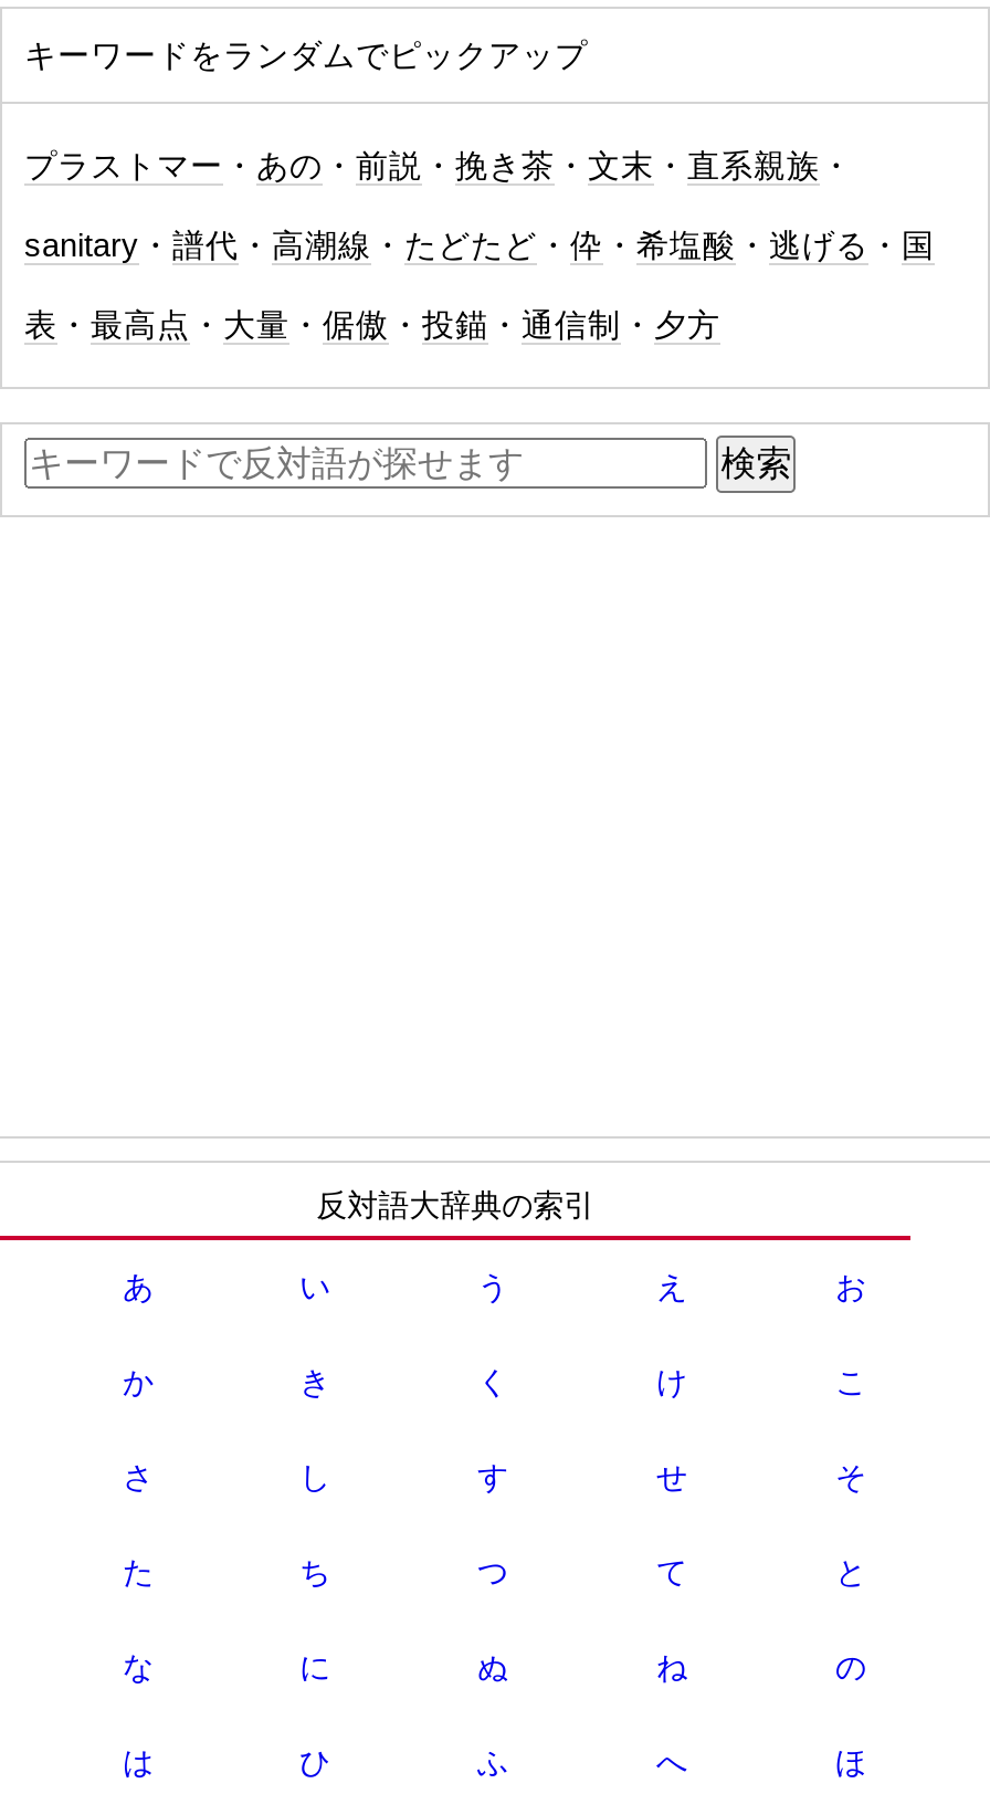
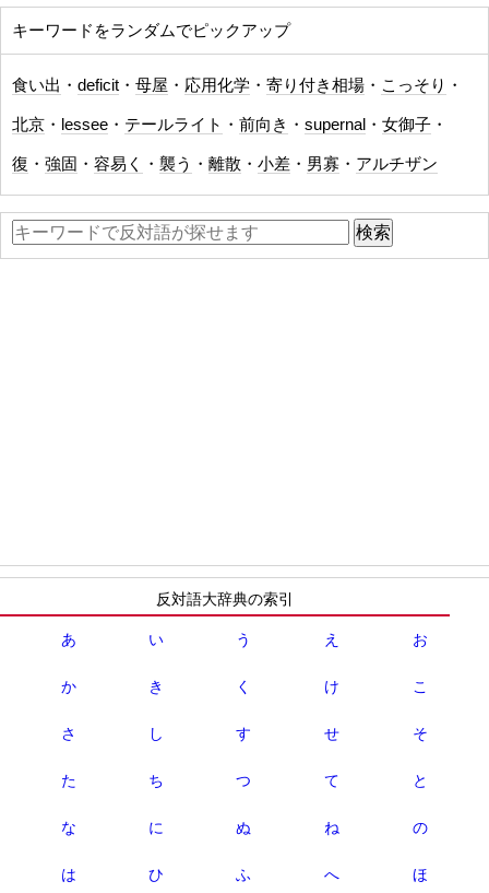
[24,148,853,183] プラストマー・あの・前説・挽き茶・文末・直系親族・ -> [12,77,463,94] 食い出・deficit・母屋・応用化学・寄り付き相場・こっそり・
[24,228,935,263] sanitary・譜代・高潮線・たどたど・伜・希塩酸・逃げる・国 -> [12,116,448,133] 北京・lessee・テールライト・前向き・supernal・女御子・
[24,307,720,343] 表・最高点・大量・倨傲・投錨・通信制・夕方 -> [12,155,438,173] 復・強固・容易く・襲う・離散・小差・男寡・アルチザン

